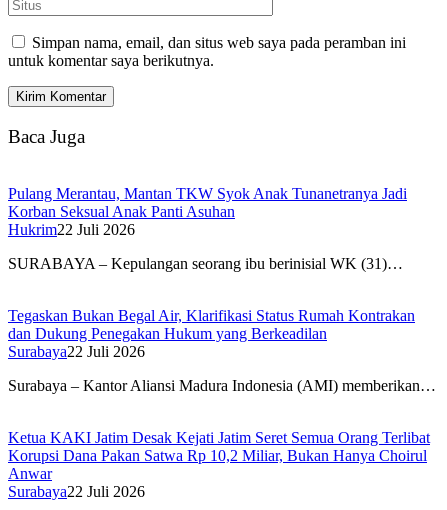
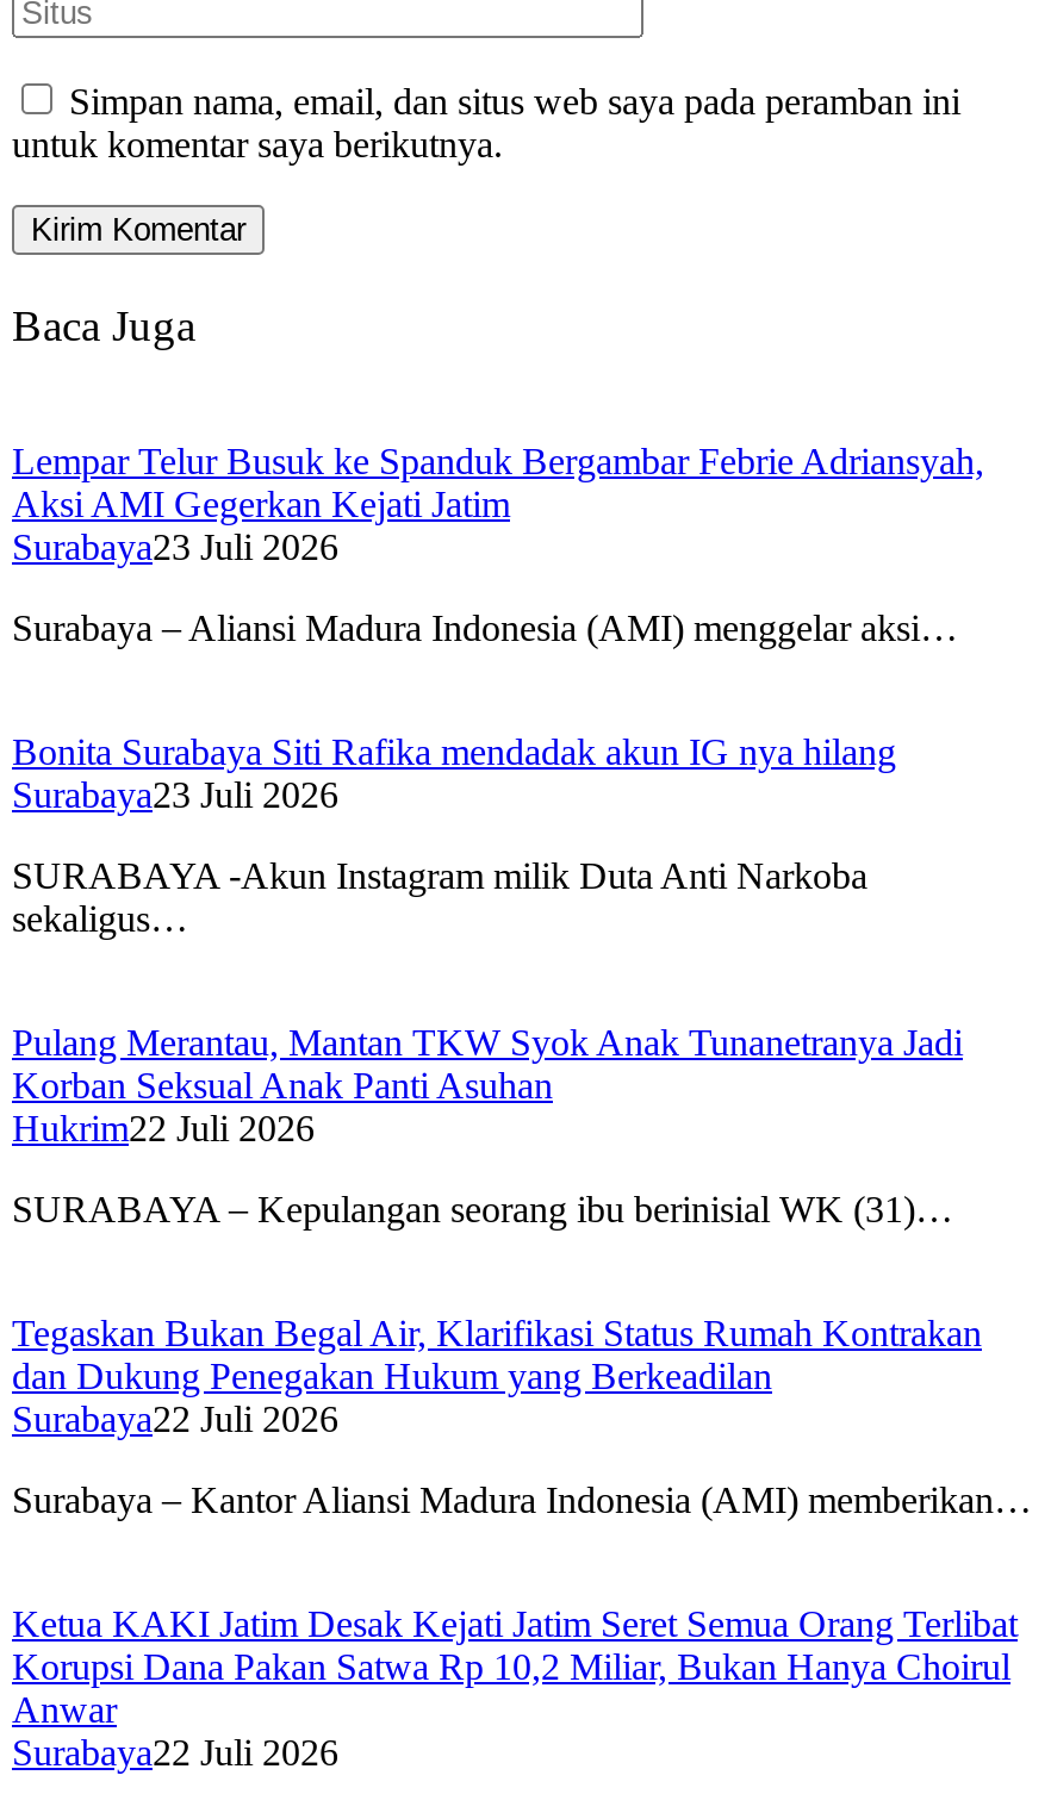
none -> [12,440,984,938] Lempar Telur Busuk ke Spanduk Bergambar Febrie Adriansyah, | Aksi AMI Gegerkan Kejati Jatim | Surabaya23 Juli 2026 | Surabaya – Aliansi Madura Indonesia (AMI) menggelar aksi… | Bonita Surabaya Siti Rafika mendadak akun IG nya hilang | Surabaya23 Juli 2026 | SURABAYA -Akun Instagram milik Duta Anti Narkoba | sekaligus…

